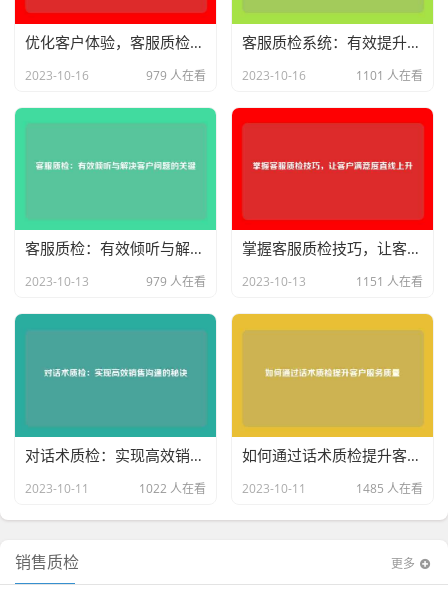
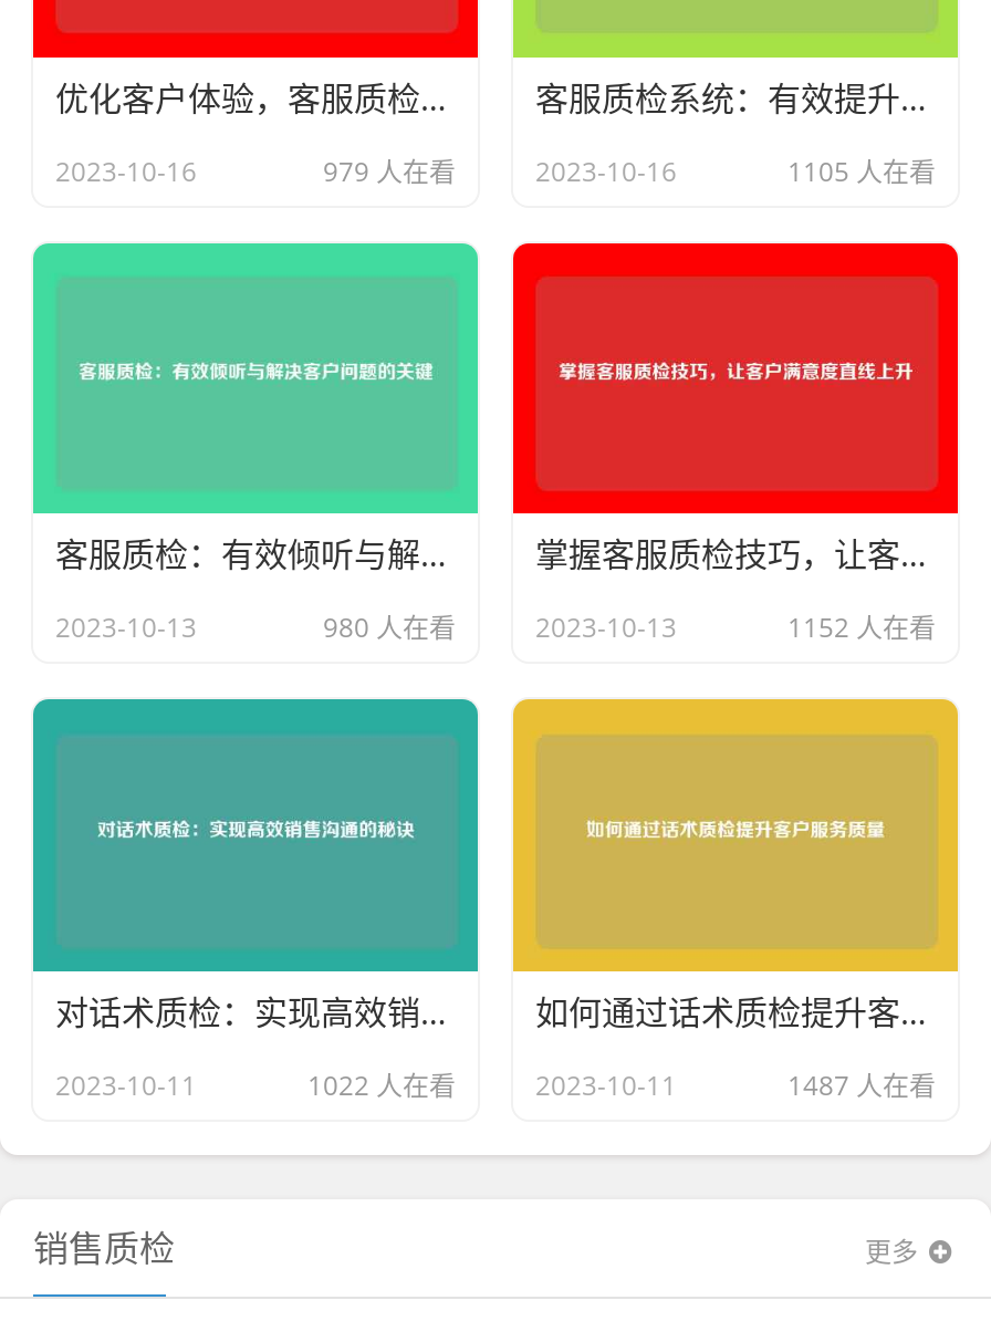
[356,67,423,84] 1101 人在看 -> [787,152,936,189] 1105 人在看
[146,273,206,290] 979 人在看 -> [323,609,456,647] 980 人在看
[356,273,423,290] 1151 人在看 -> [787,609,936,647] 1152 人在看
[356,480,423,497] 1485 人在看 -> [787,1067,936,1105] 1487 人在看

